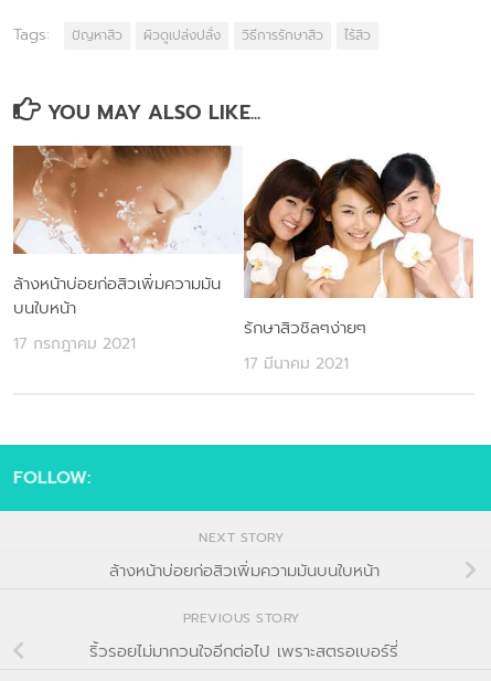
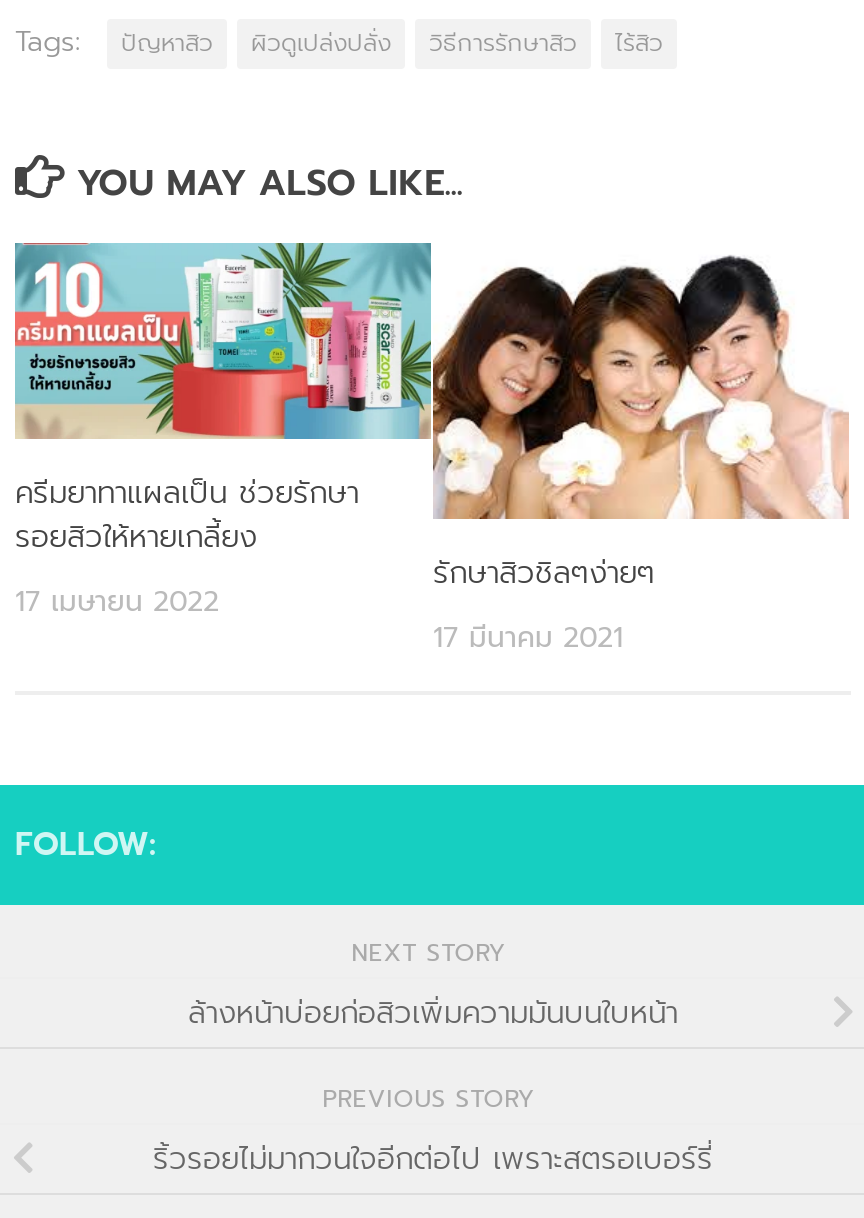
[12,145,244,320] [image] | ล้างหน้าบ่อยก่อสิวเพิ่มความมัน | บนใบหน้า -> [13,241,433,559] [image] | ครีมยาทาแผลเป็น ช่วยรักษา | รอยสิวให้หายเกลี้ยง
[13,332,136,355] 17 กรกฎาคม 2021 -> [15,581,219,623] 17 เมษายน 2022

